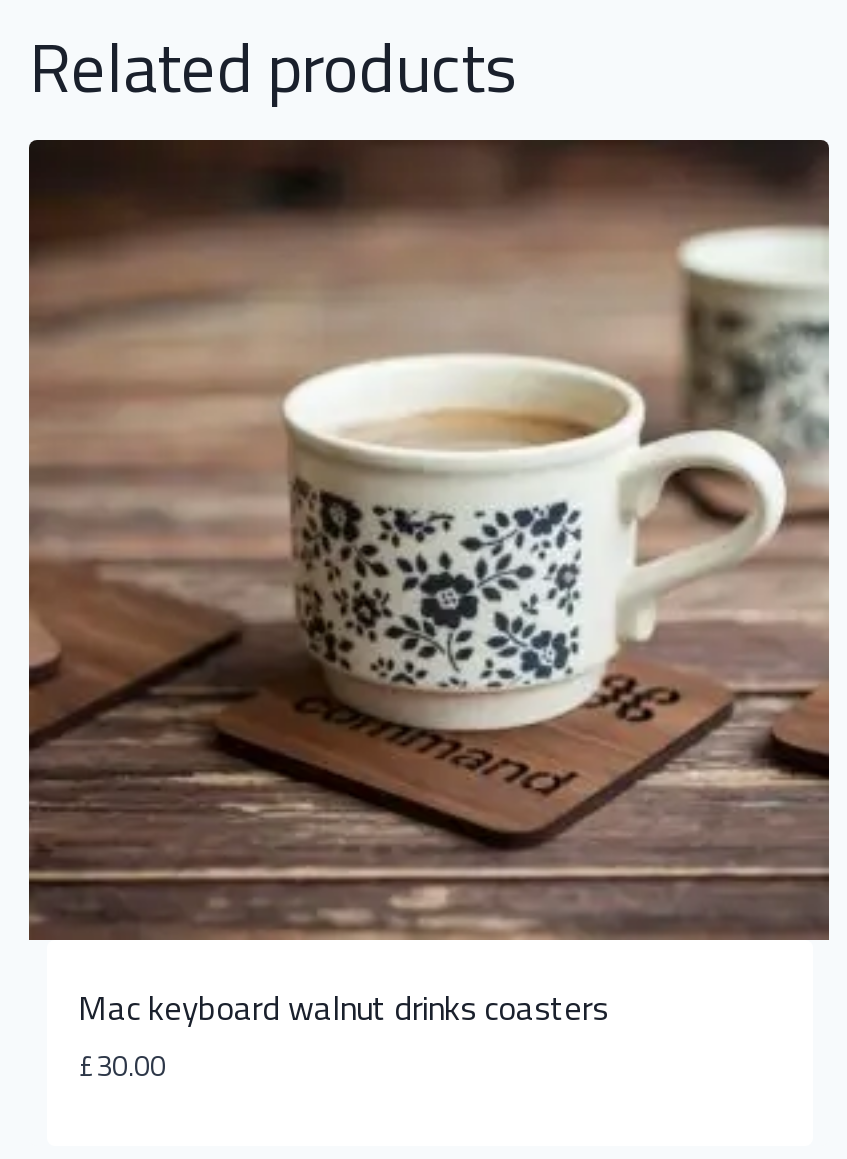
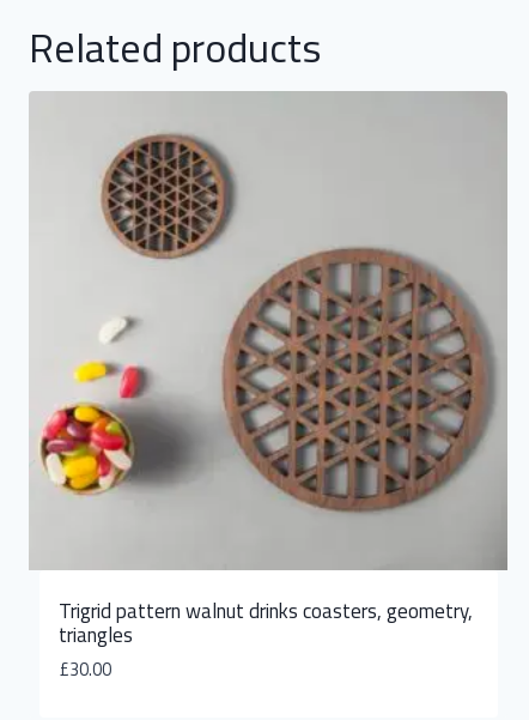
[27,140,829,1034] [image] | Mac keyboard walnut drinks coasters -> [29,91,507,650] [image] | Trigrid pattern walnut drinks coasters, geometry, | triangles

